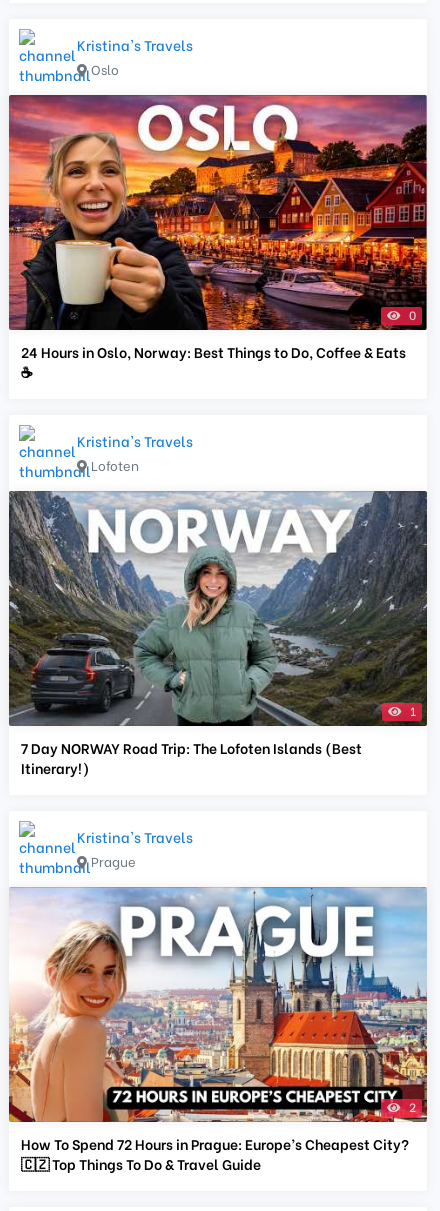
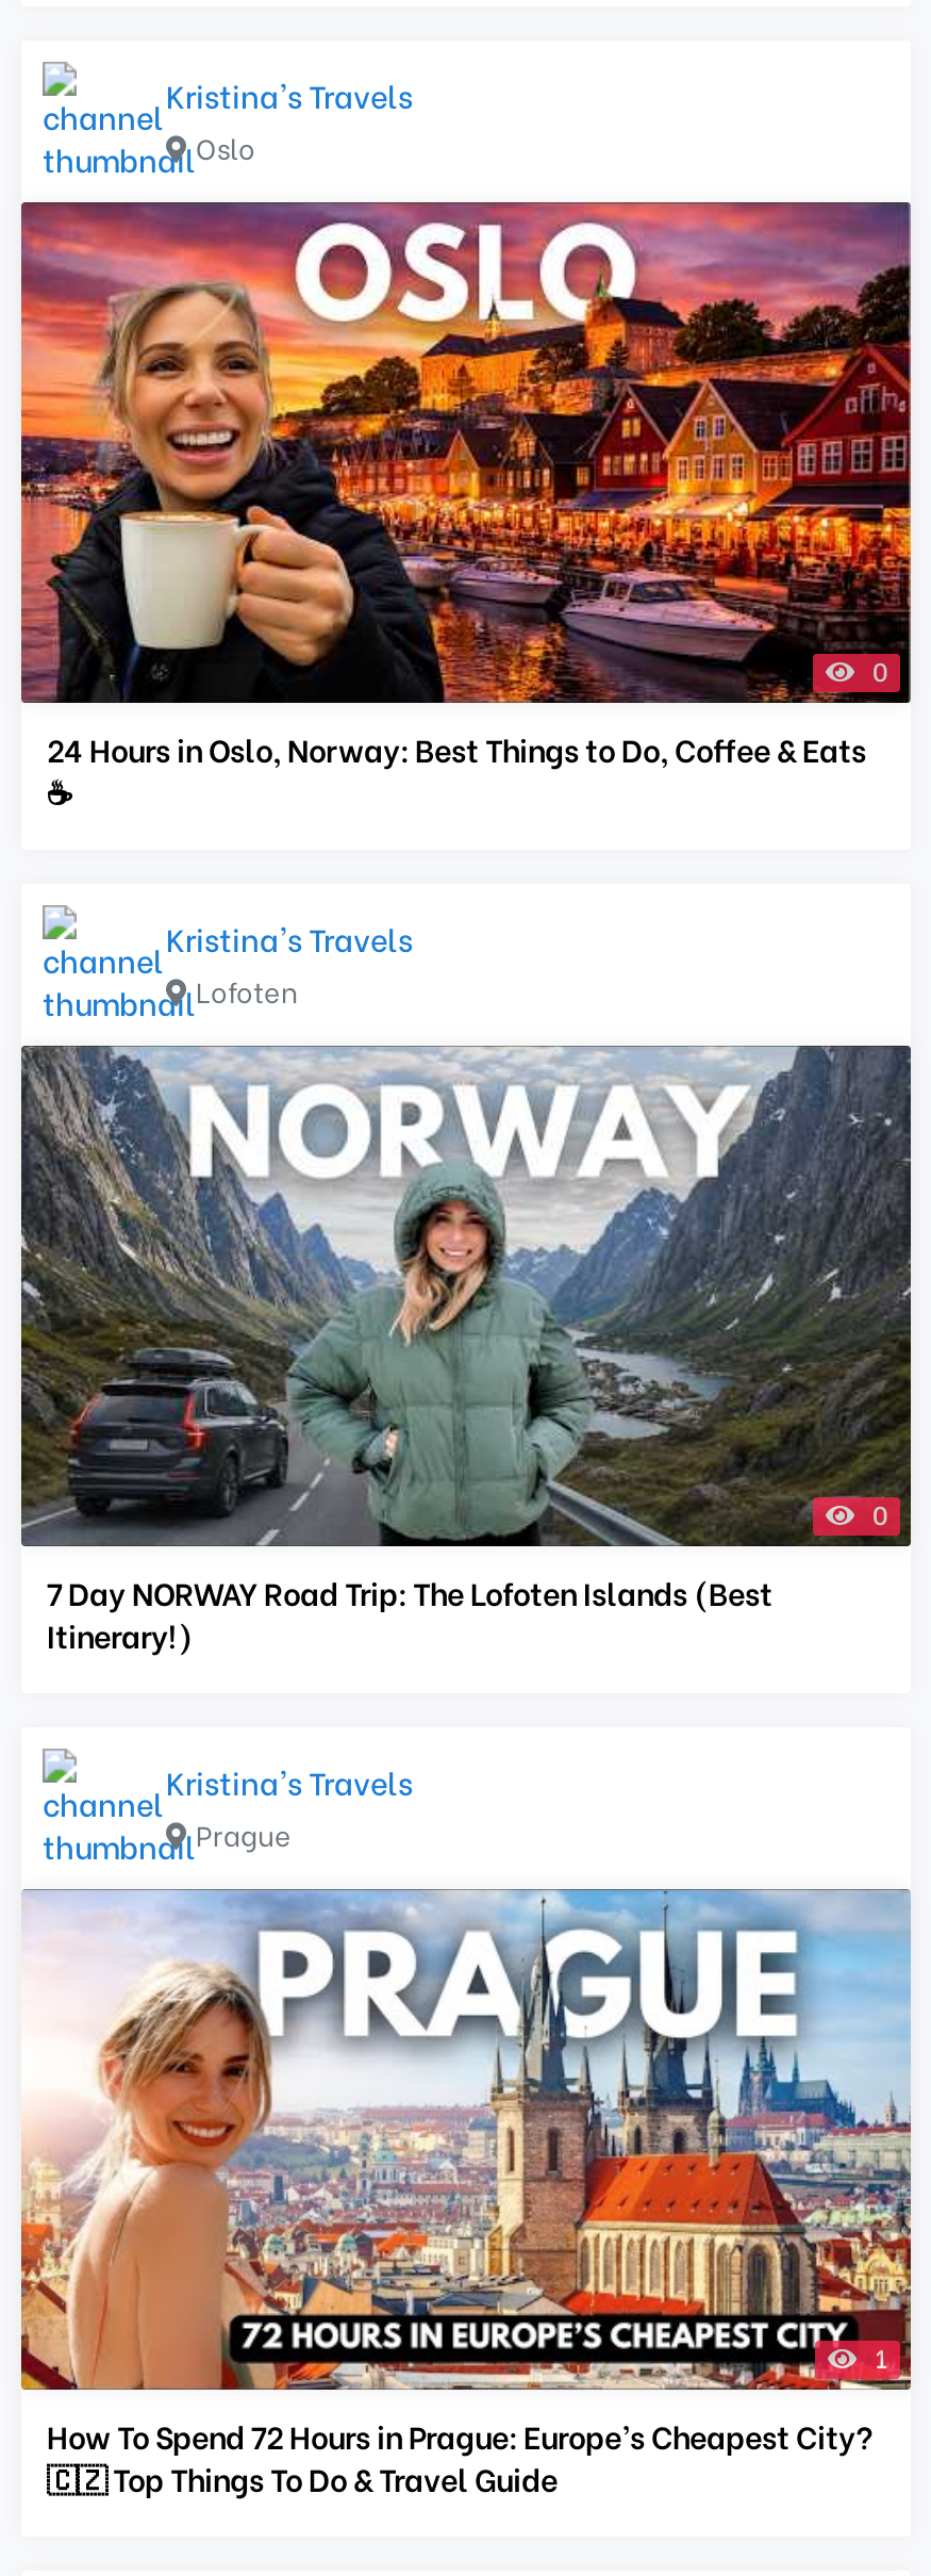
[410,702,416,719] 1 -> [872,1496,887,1532] 0
[409,1098,416,1115] 2 -> [875,2339,887,2375] 1

